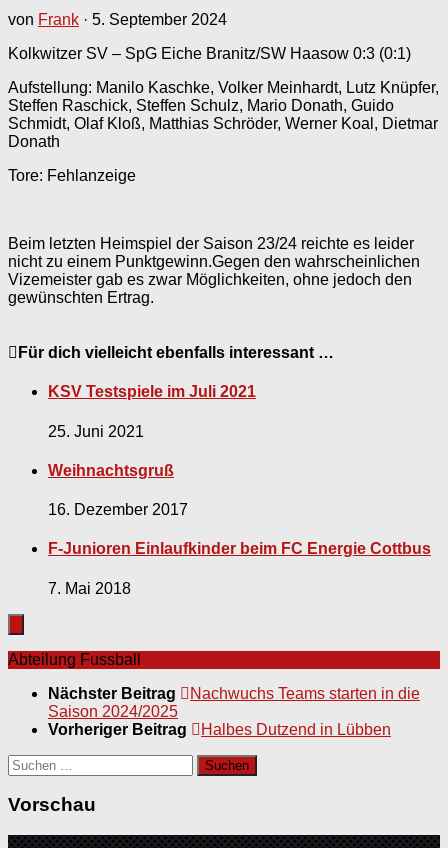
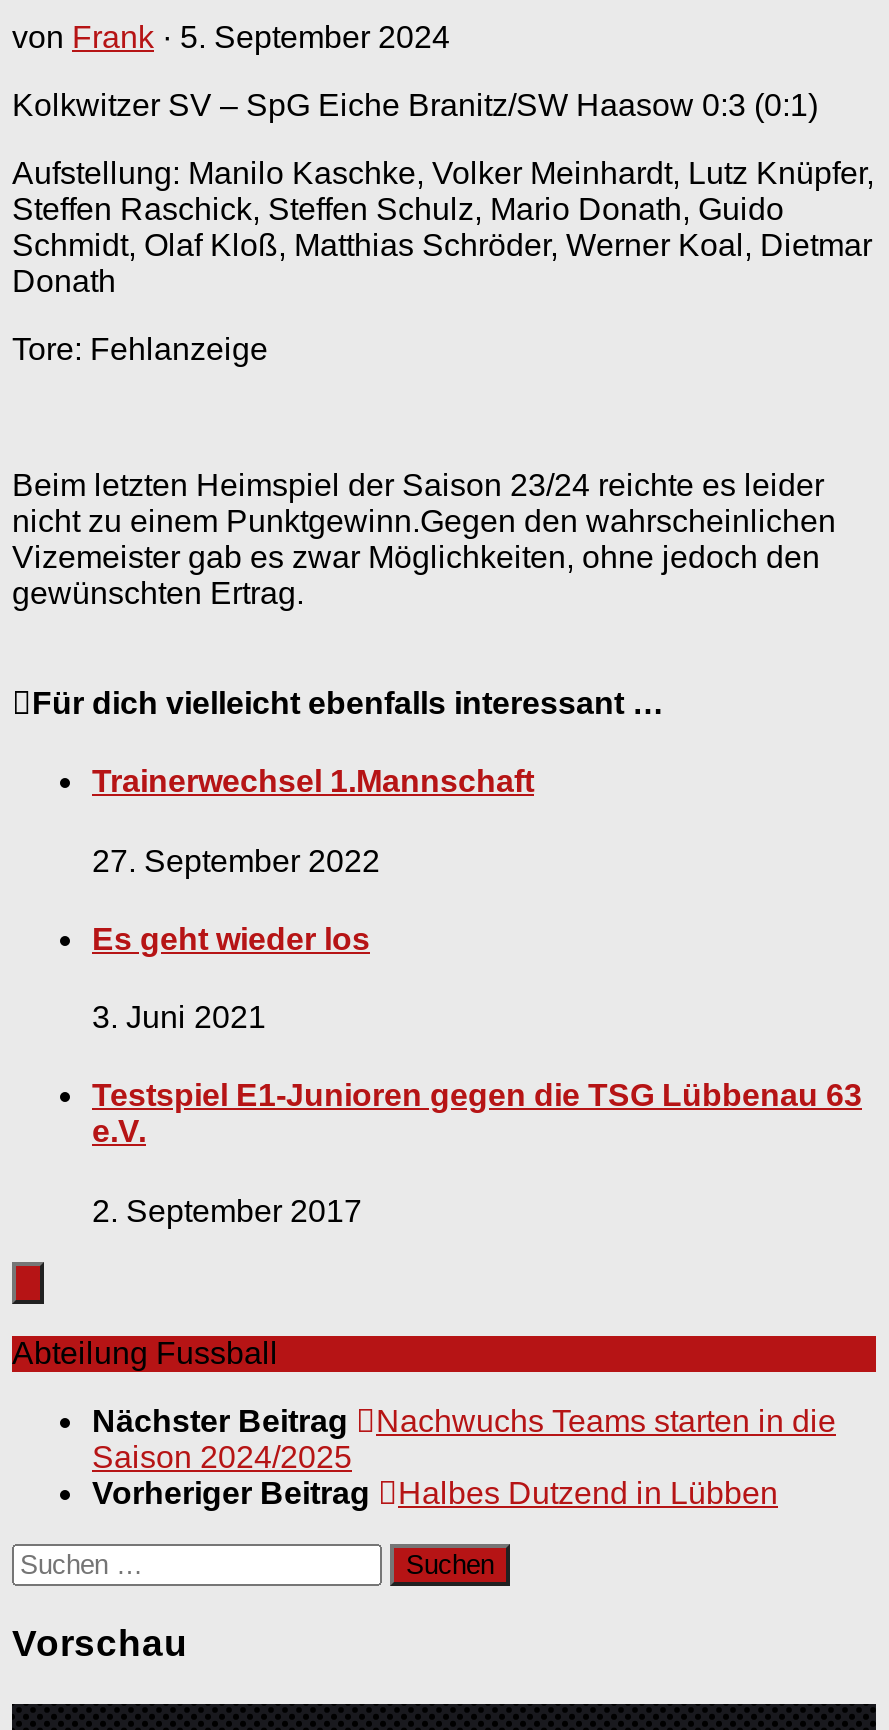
[48,383,256,400] KSV Testspiele im Juli 2021 -> [92,765,534,799] Trainerwechsel 1.Mannschaft
[48,423,144,440] 25. Juni 2021 -> [92,843,380,877] 27. September 2022
[48,462,174,479] Weihnachtsgruß -> [92,922,370,956] Es geht wieder los
[48,501,188,518] 16. Dezember 2017 -> [92,1000,266,1034] 3. Juni 2021
[48,540,431,557] F-Junioren Einlaufkinder beim FC Energie Cottbus -> [92,1079,862,1149] Testspiel E1-Junioren gegen die TSG Lübbenau 63 | e.V.
[48,580,131,597] 7. Mai 2018 -> [92,1193,362,1227] 2. September 2017

